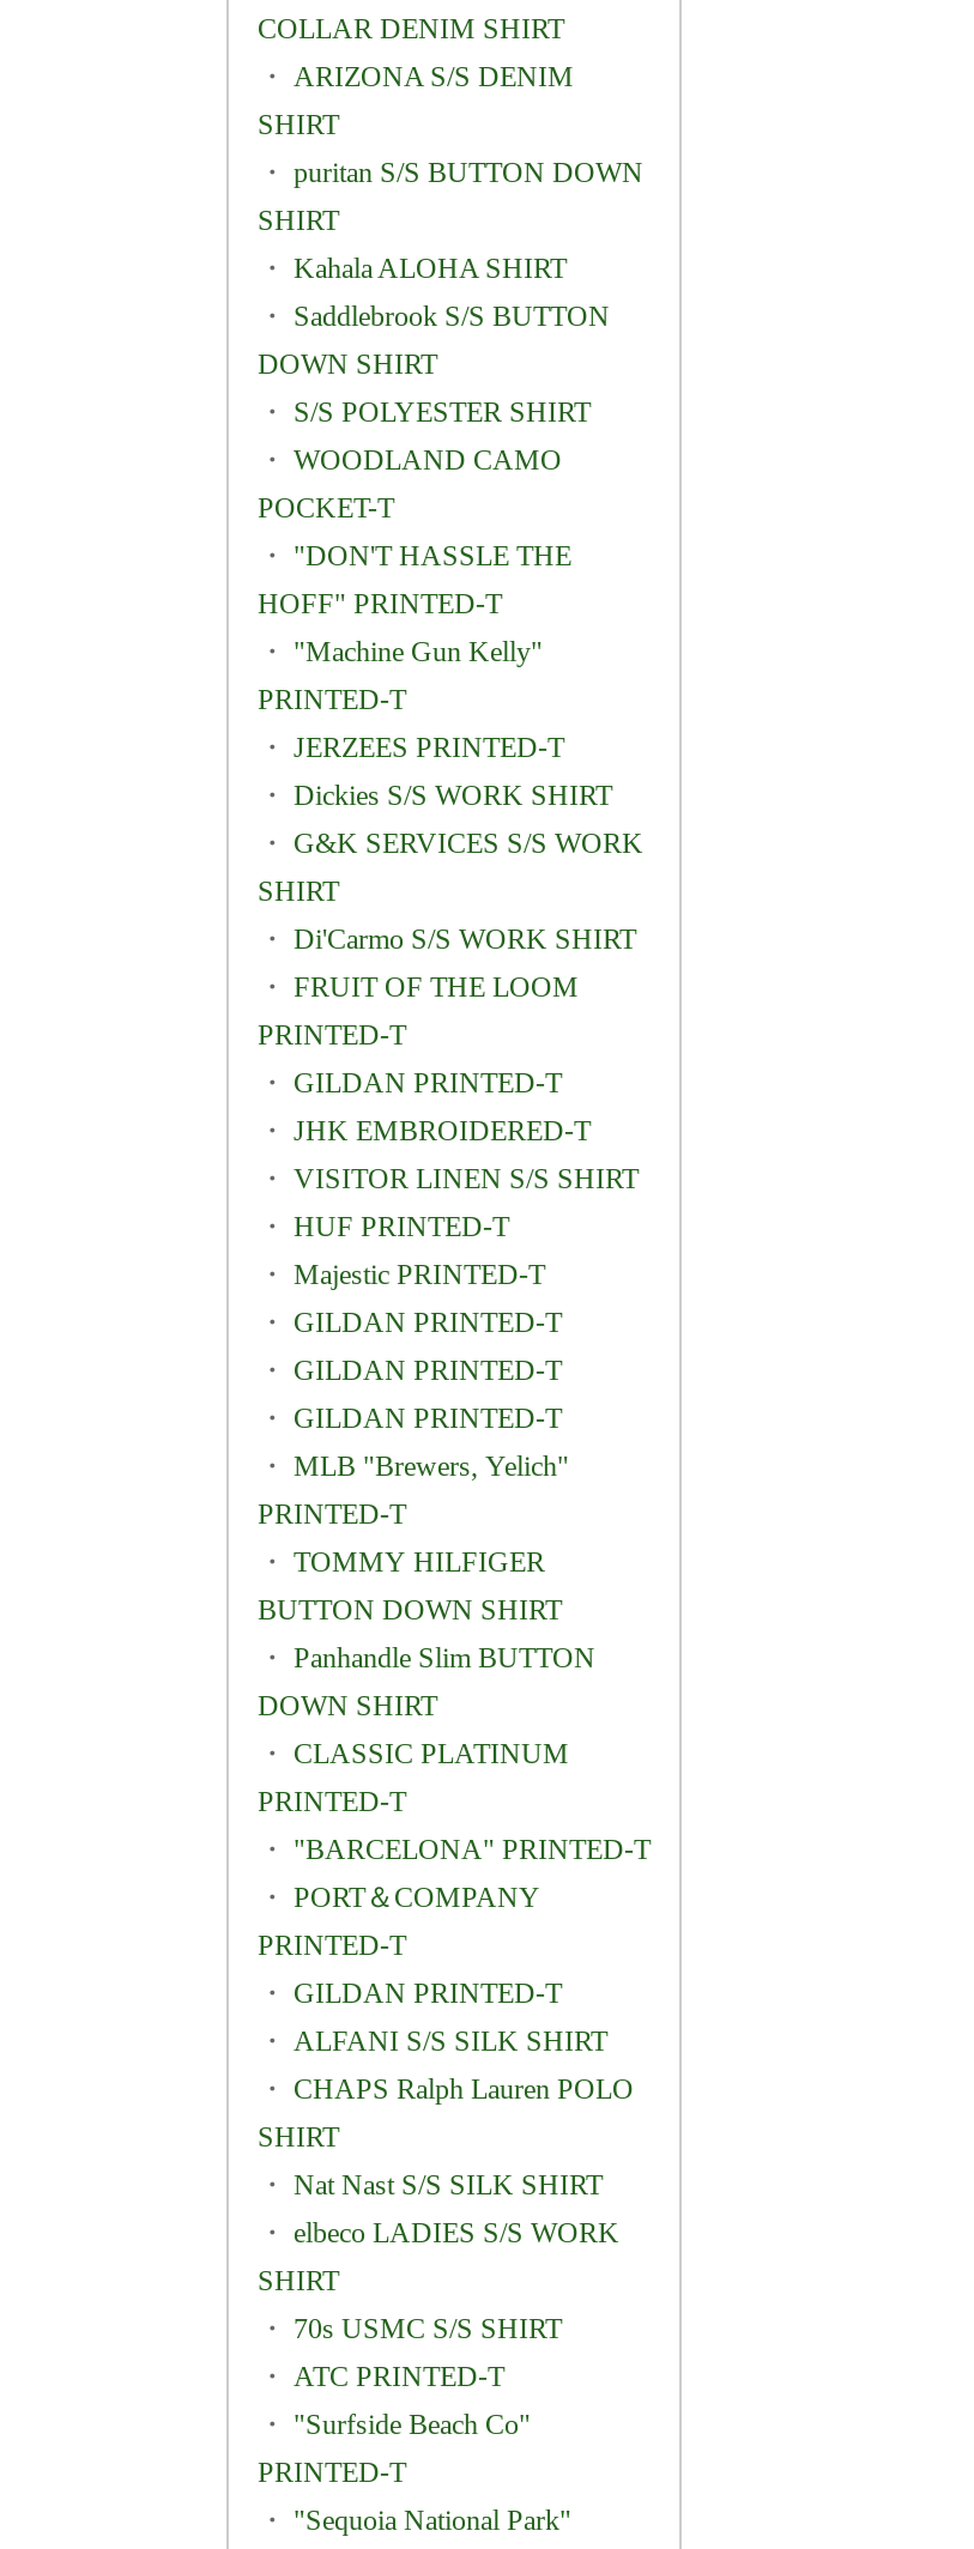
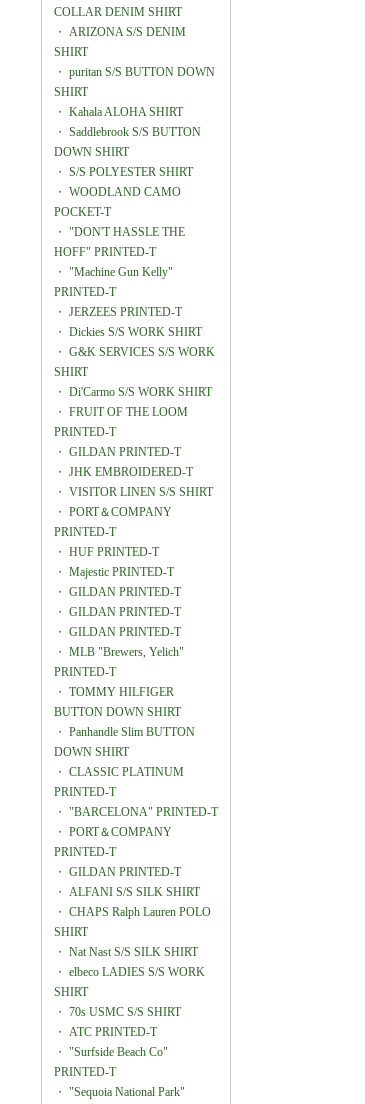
none -> [54,505,172,539] ・PORT＆COMPANY | PRINTED-T

